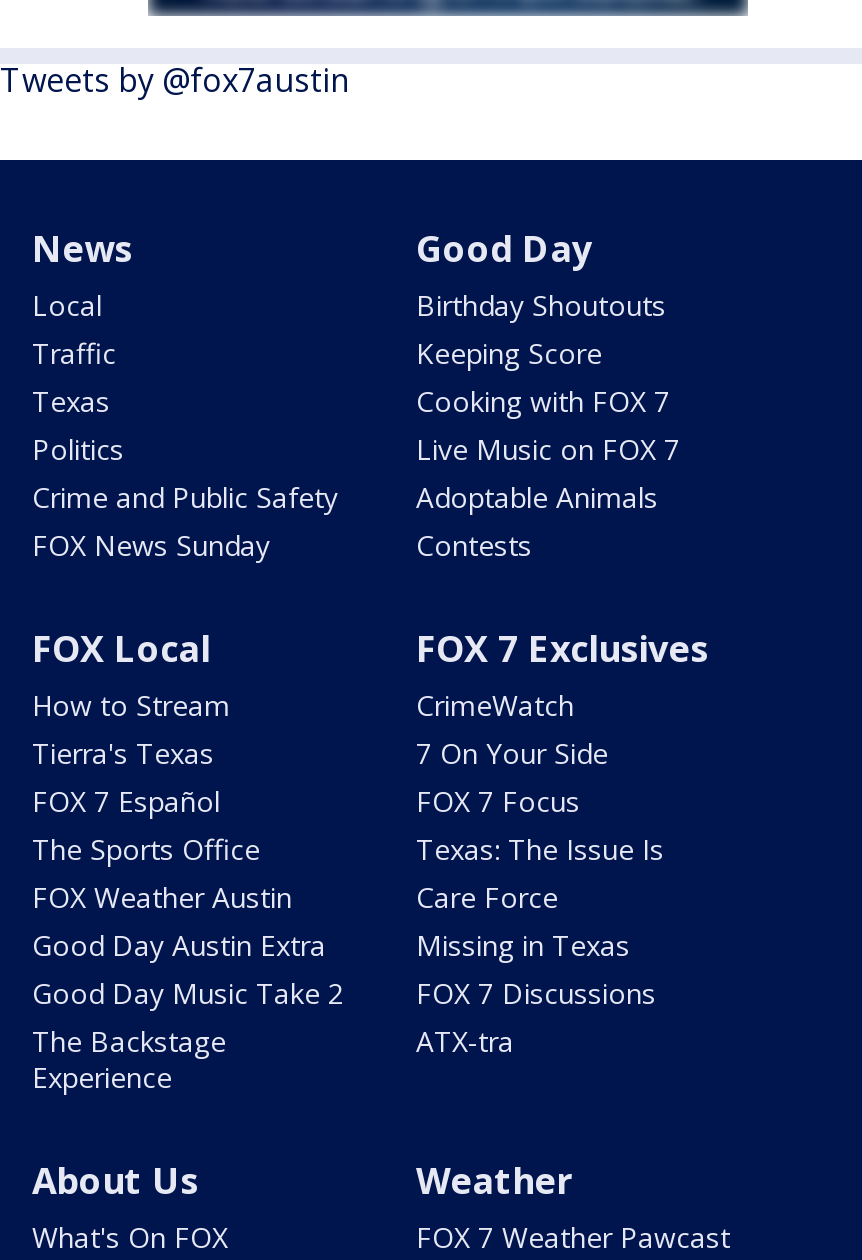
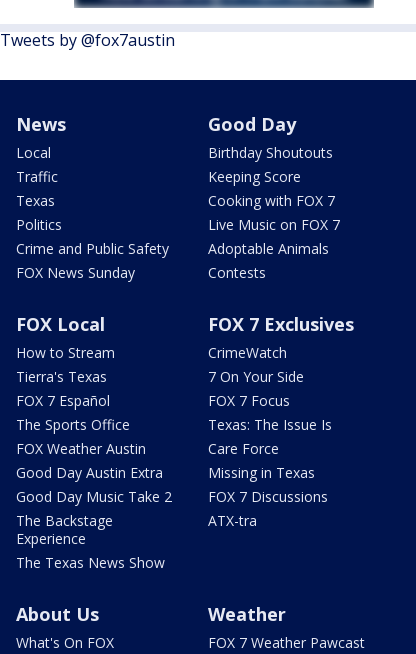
none -> [16,553,165,572] The Texas News Show

